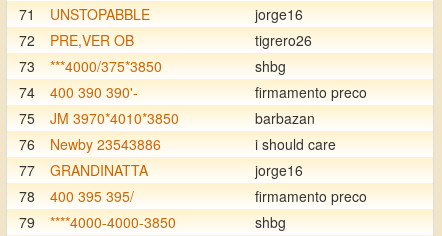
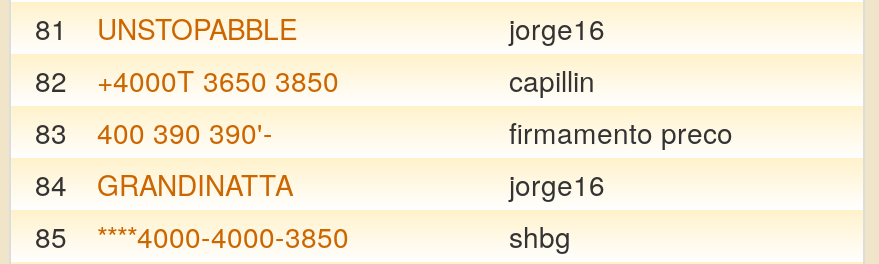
[19,4,150,24] 71 UNSTOPABBLE -> [35,8,297,48] 81 UNSTOPABBLE
[19,30,312,102] 72 | PRE,VER OB | tigrero26 | 73 | ***4000/375*3850 | shbg | 74 -> [35,60,595,152] 82 | +4000T 3650 3850 | capillin | 83
[19,108,336,180] 75 | JM 3970*4010*3850 | barbazan | 76 | Newby 23543886 | i should care | 77 -> [35,164,67,204] 84
[19,186,367,232] 78 | 400 395 395/ | firmamento preco | 79 -> [35,216,67,256] 85

